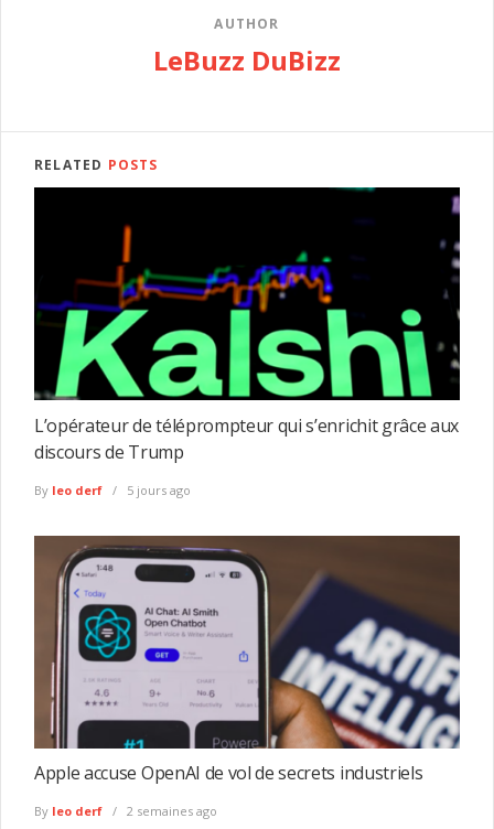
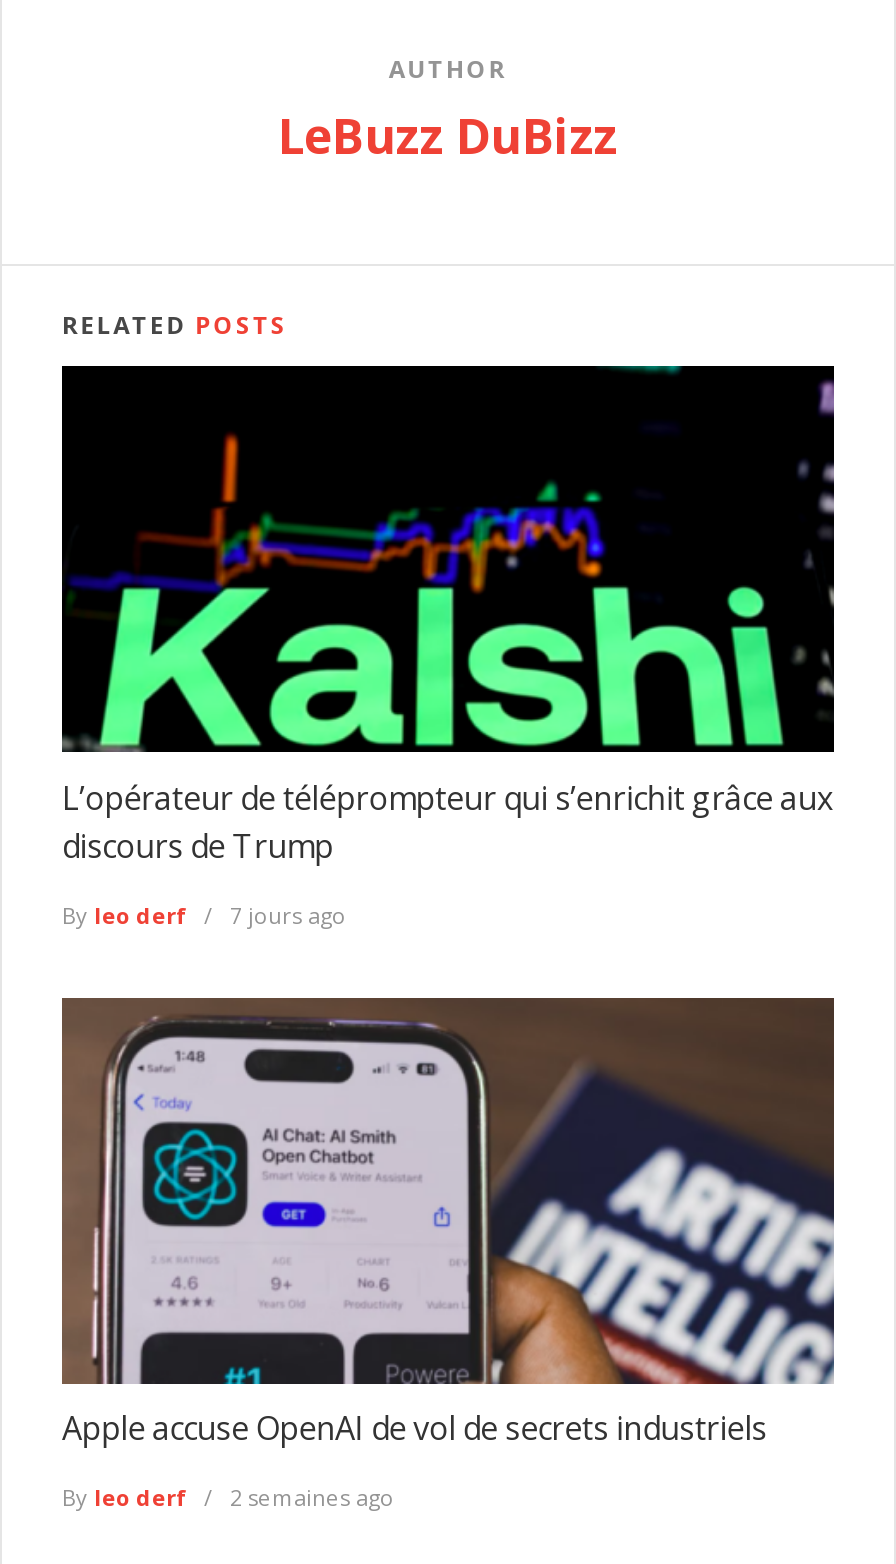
[34,481,191,498] By leo derf 5 jours ago -> [62,899,346,929] By leo derf 7 jours ago

